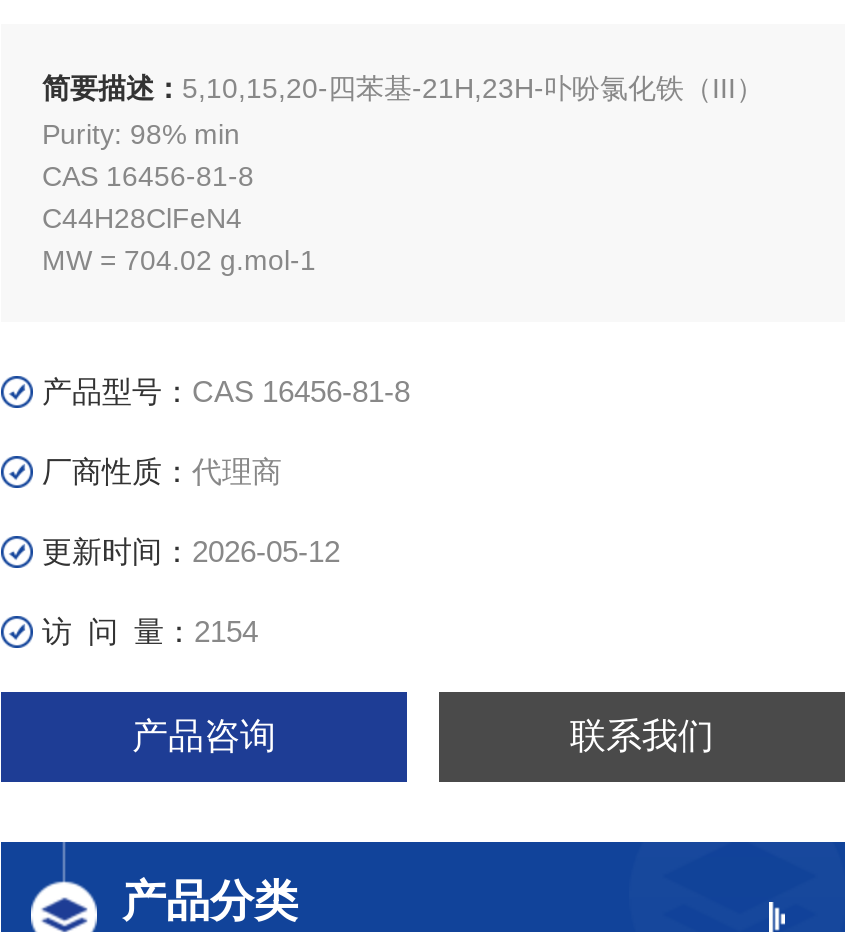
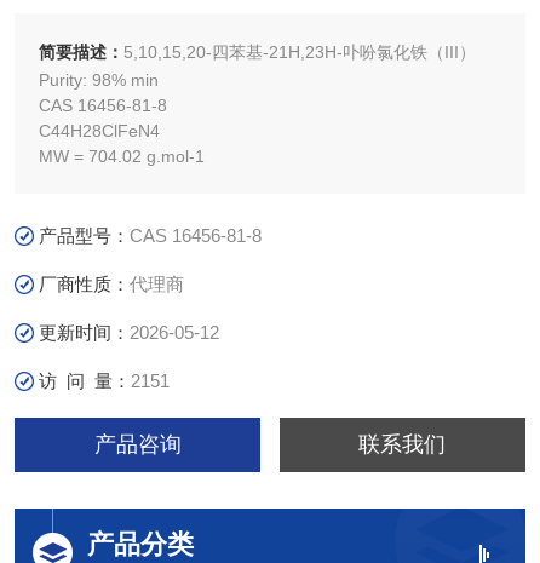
[42,614,258,648] 访 问 量：2154 -> [39,370,170,391] 访 问 量：2151

